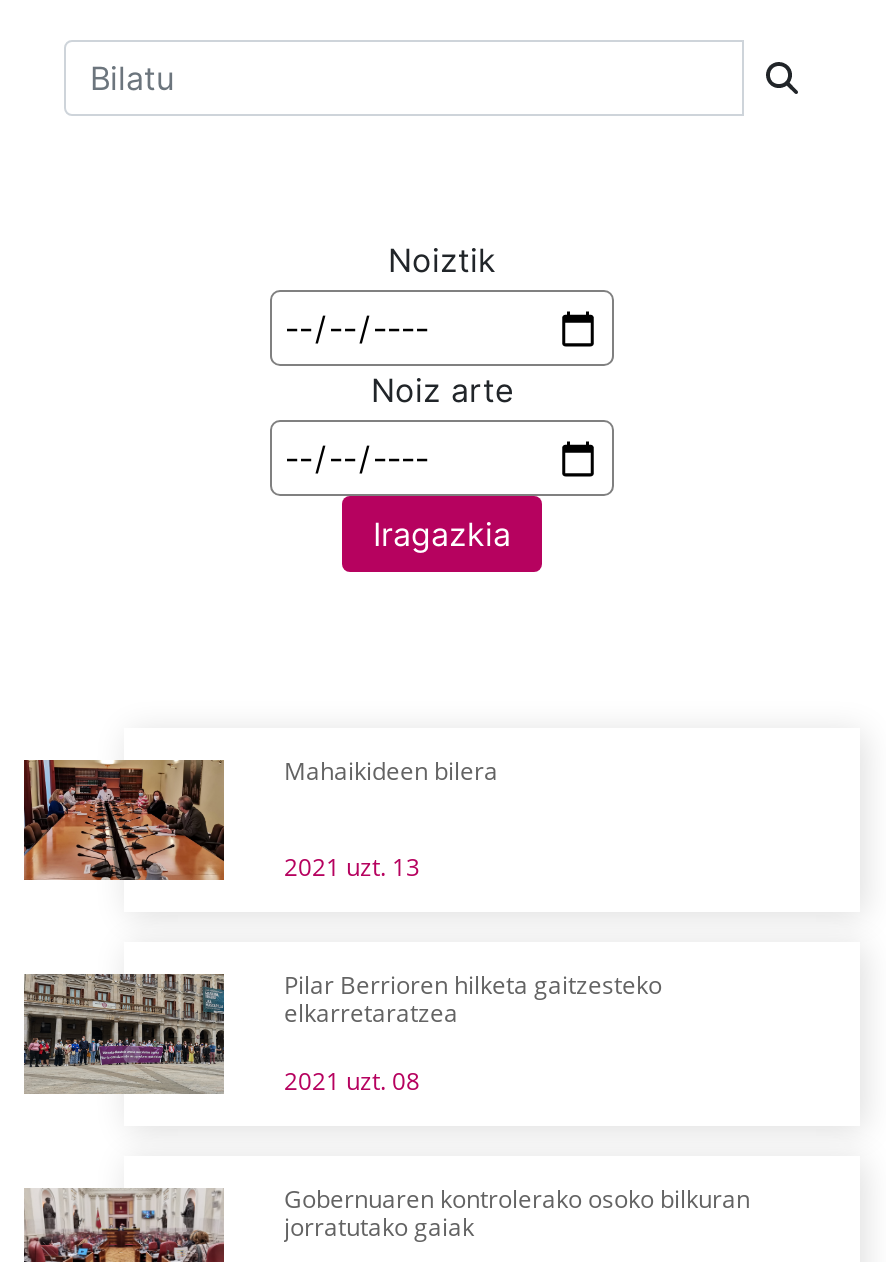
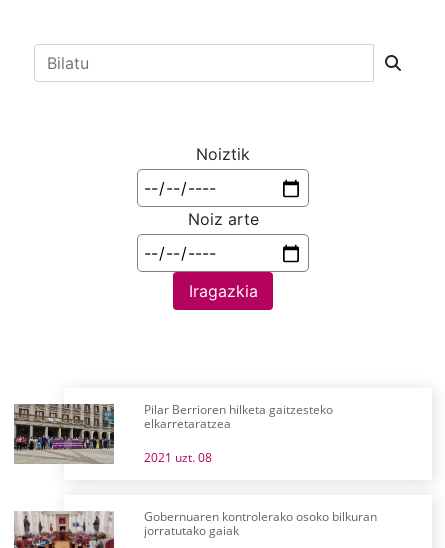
[22,754,498,884] [image] | Mahaikideen bilera | 2021 uzt. 13 -> none

